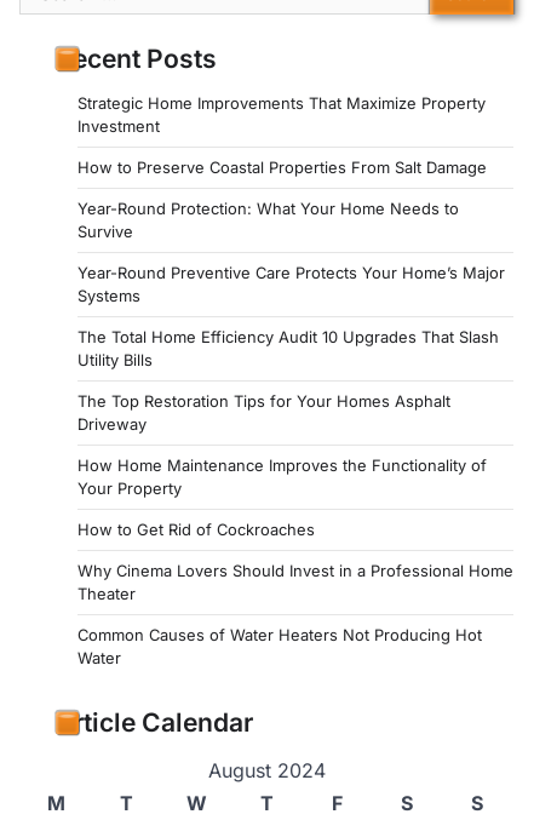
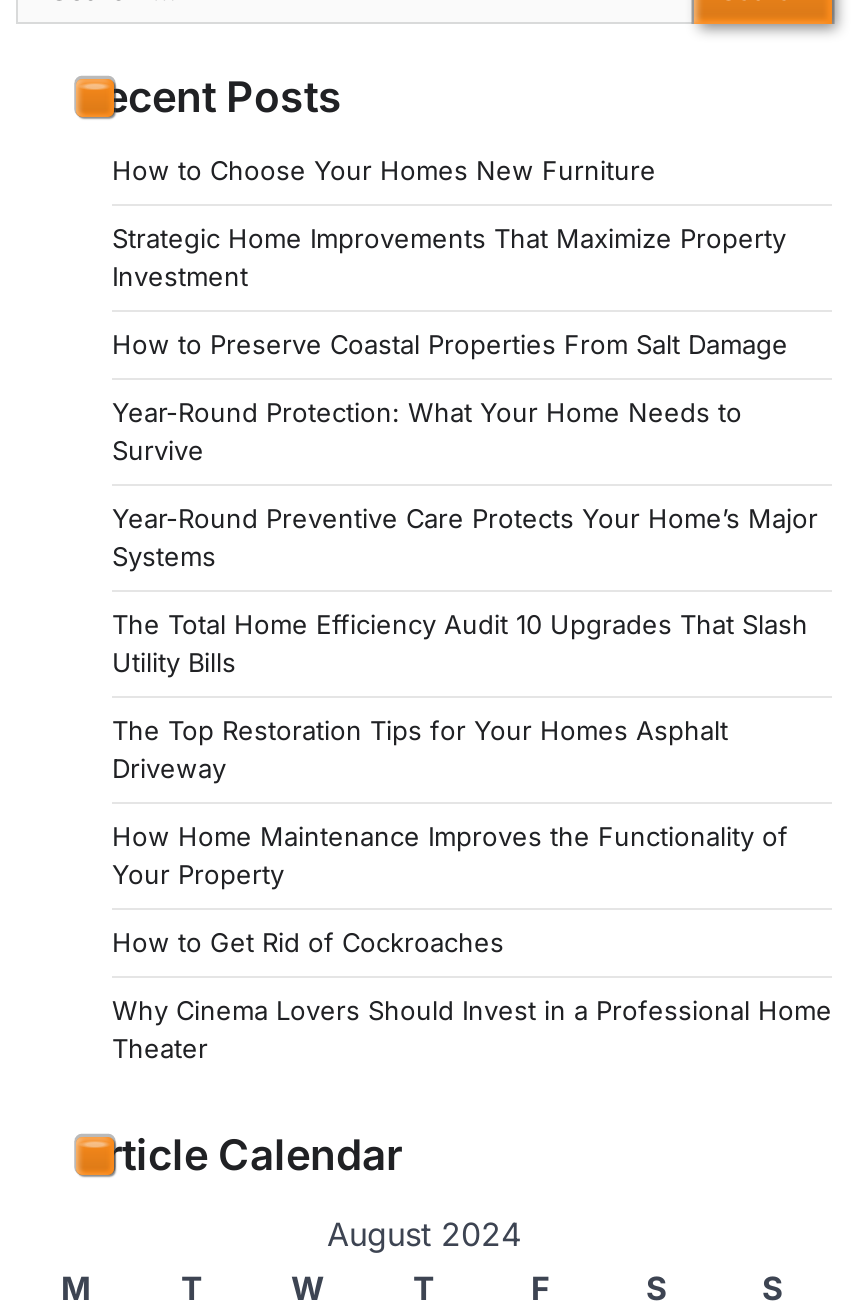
none -> [112,154,656,186] How to Choose Your Homes New Furniture
moved [77,94,513,603] -> [112,222,832,1064]: Strategic Home Improvements That Maximize Property | Investment | How to Preserve Coastal Properties From Salt Damage | ... | Why Cinema Lovers Should Invest in a Professional Home | Theater
[77,625,482,668] Common Causes of Water Heaters Not Producing Hot | Water -> none

